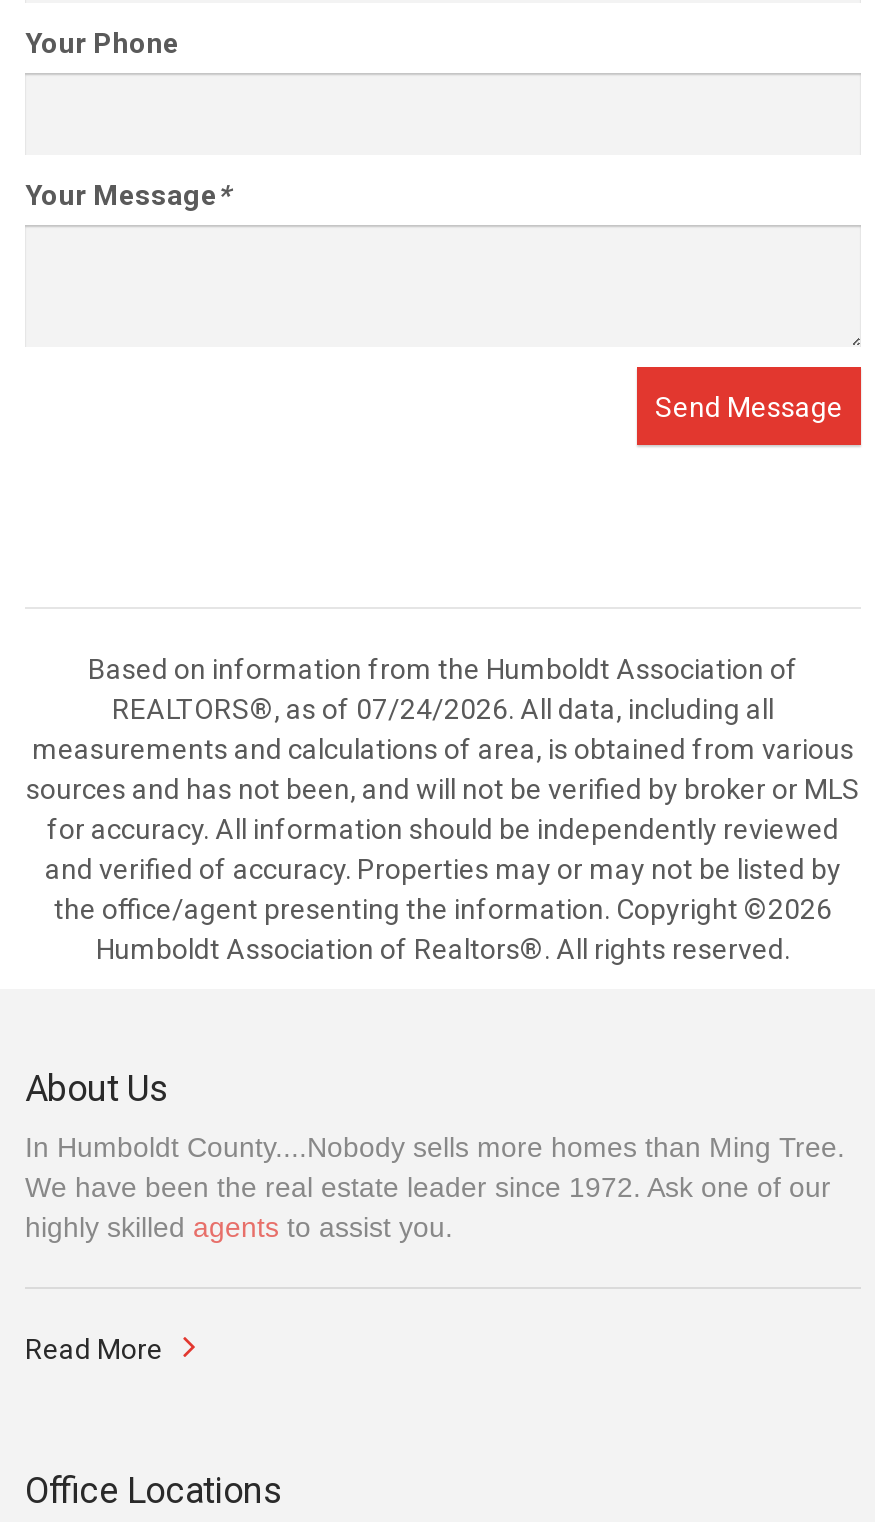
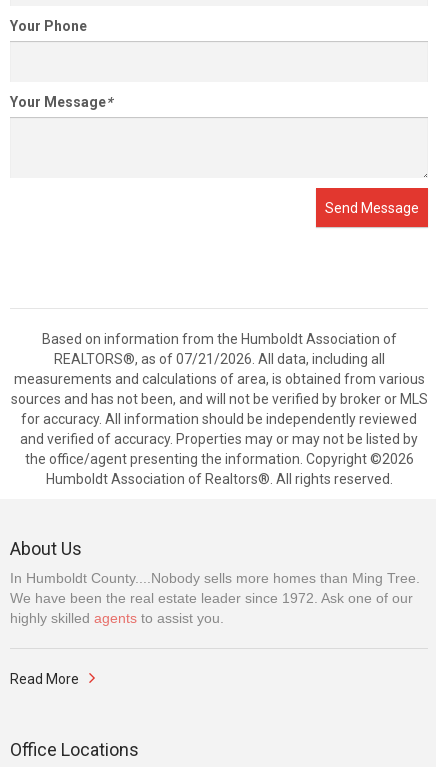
[112,693,774,725] REALTORS®, as of 07/24/2026. All data, including all -> [53,351,384,367] REALTORS®, as of 07/21/2026. All data, including all

